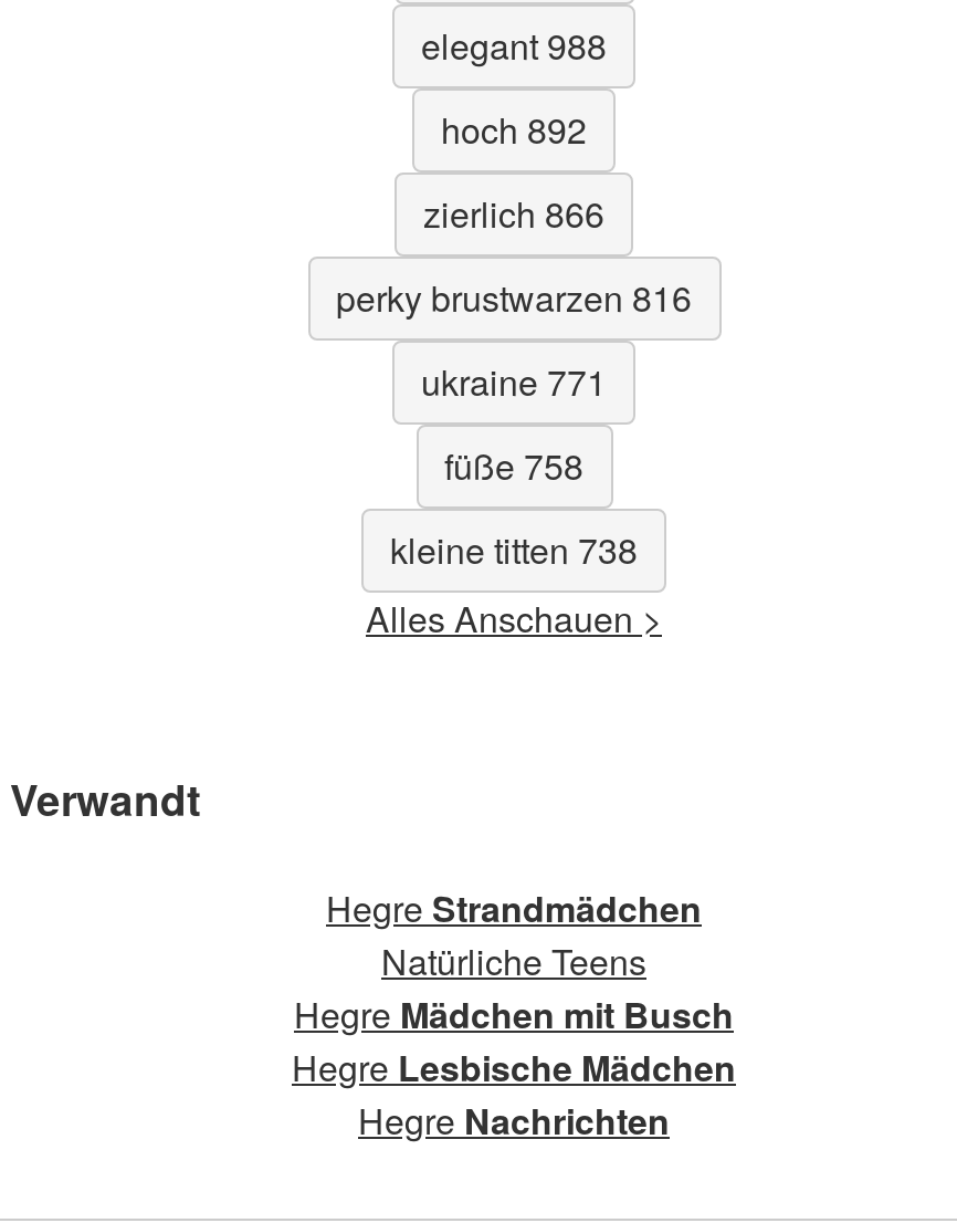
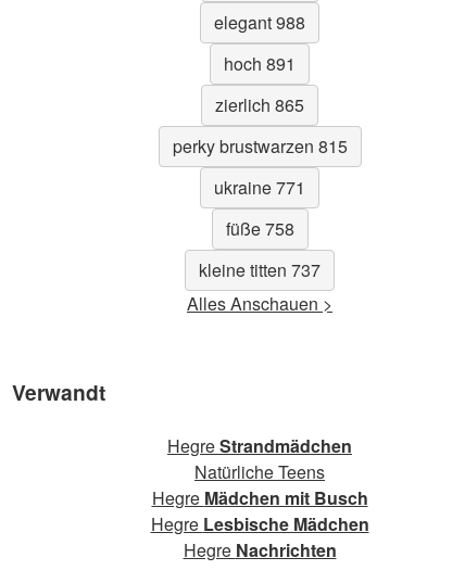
[441,104,587,154] hoch 892 -> [224,51,296,76] hoch 891
[423,188,604,238] zierlich 866 -> [215,92,304,117] zierlich 865
[336,272,692,322] perky brustwarzen 816 -> [172,133,347,158] perky brustwarzen 815
[390,524,638,575] kleine titten 738 -> [199,257,321,282] kleine titten 737

